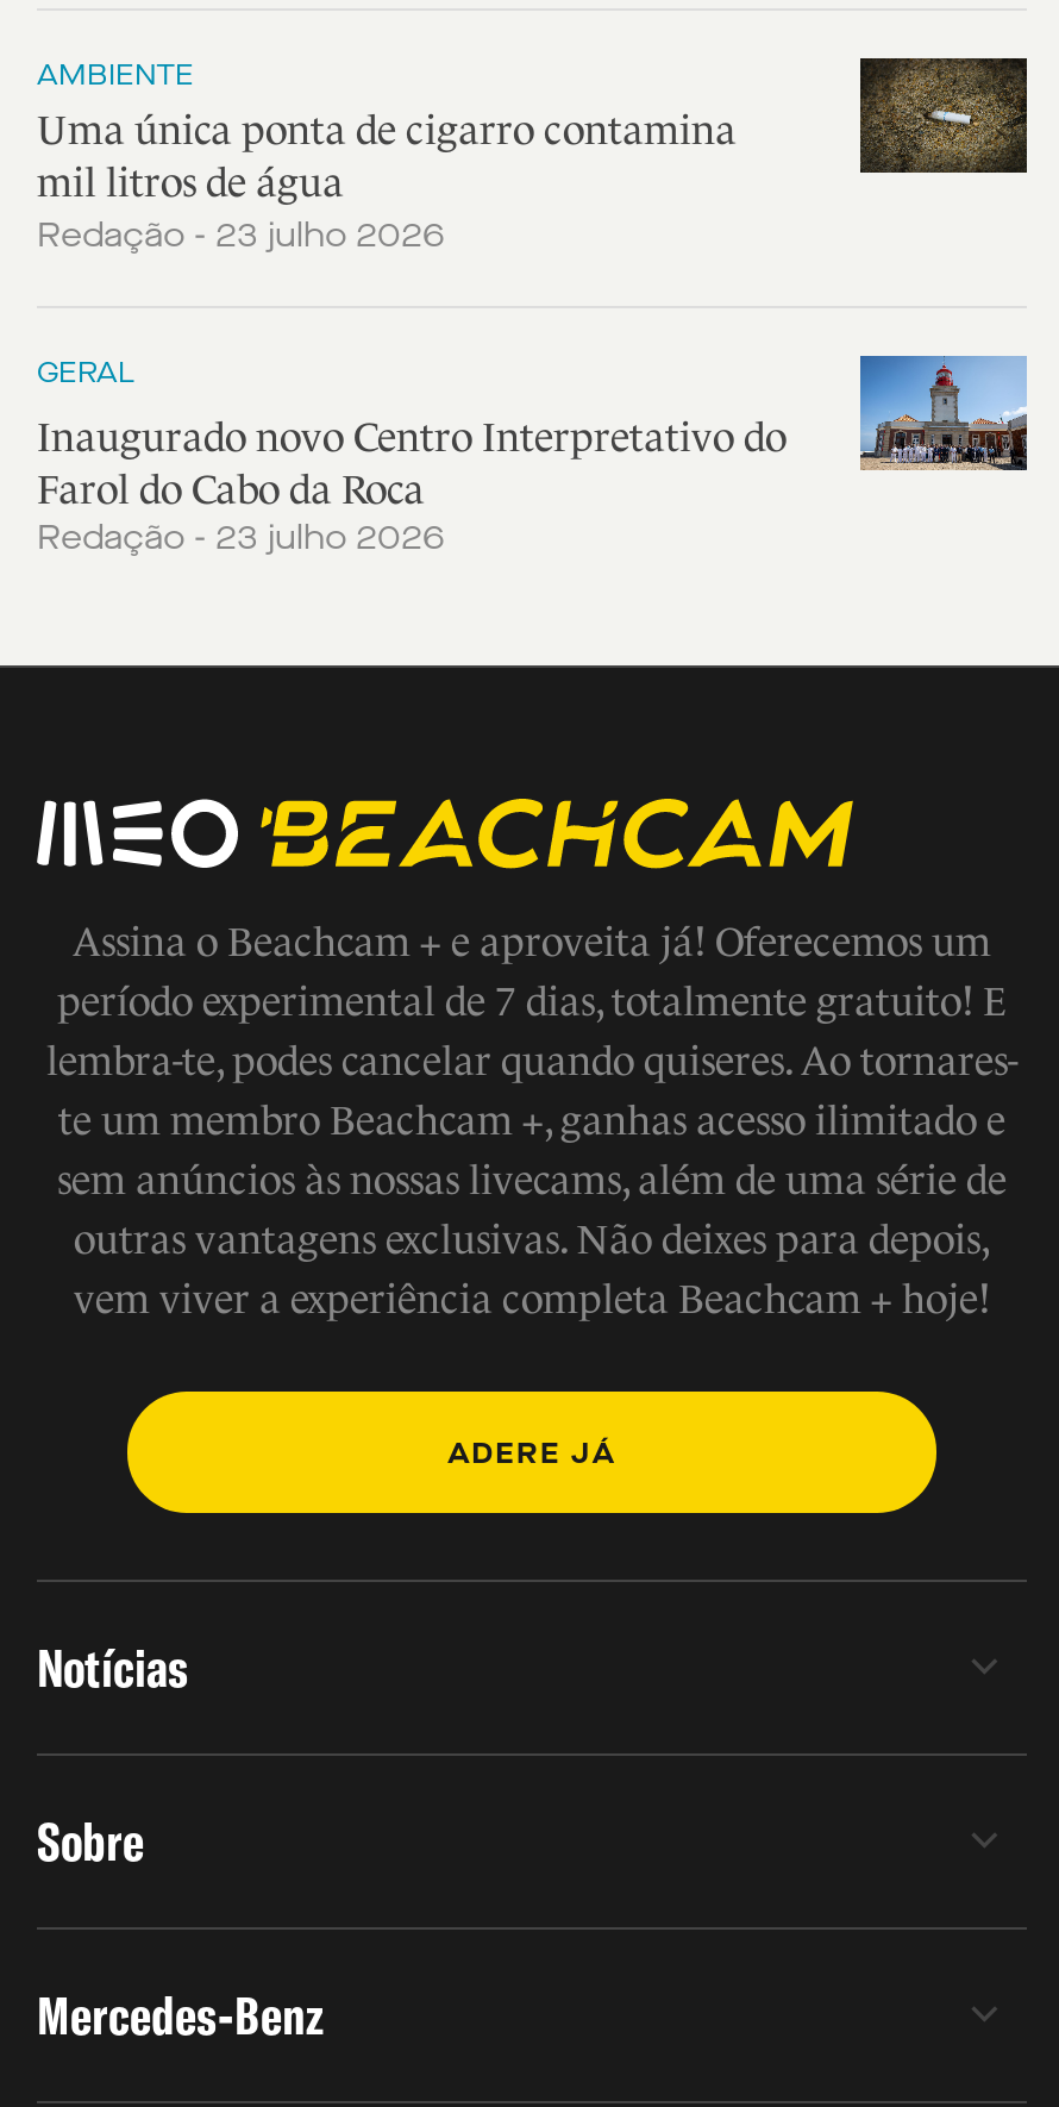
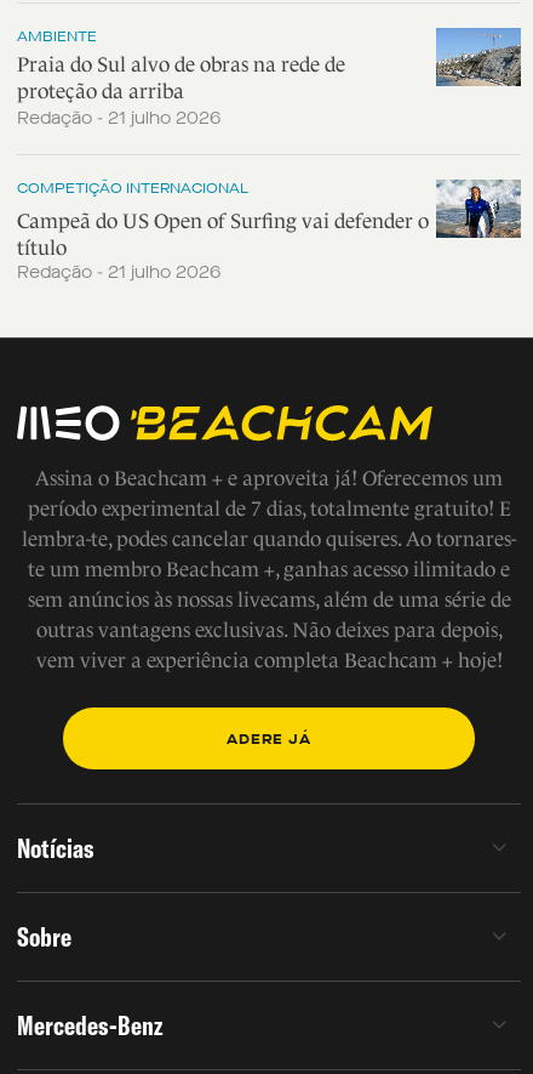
[858,56,1029,175] [image] -> [435,28,521,87] [image]
[37,109,737,259] Uma única ponta de cigarro contamina | mil litros de água | Redação - 23 julho 2026 -> [17,54,345,130] Praia do Sul alvo de obras na rede de | proteção da arriba | Redação - 21 julho 2026
[37,354,134,392] GERAL -> [17,179,248,198] COMPETIÇÃO INTERNACIONAL
[37,354,1027,561] [image] | Inaugurado novo Centro Interpretativo do | Farol do Cabo da Roca | Redação - 23 julho 2026 -> [17,180,521,284] [image] | Campeã do US Open of Surfing vai defender o | título | Redação - 21 julho 2026

